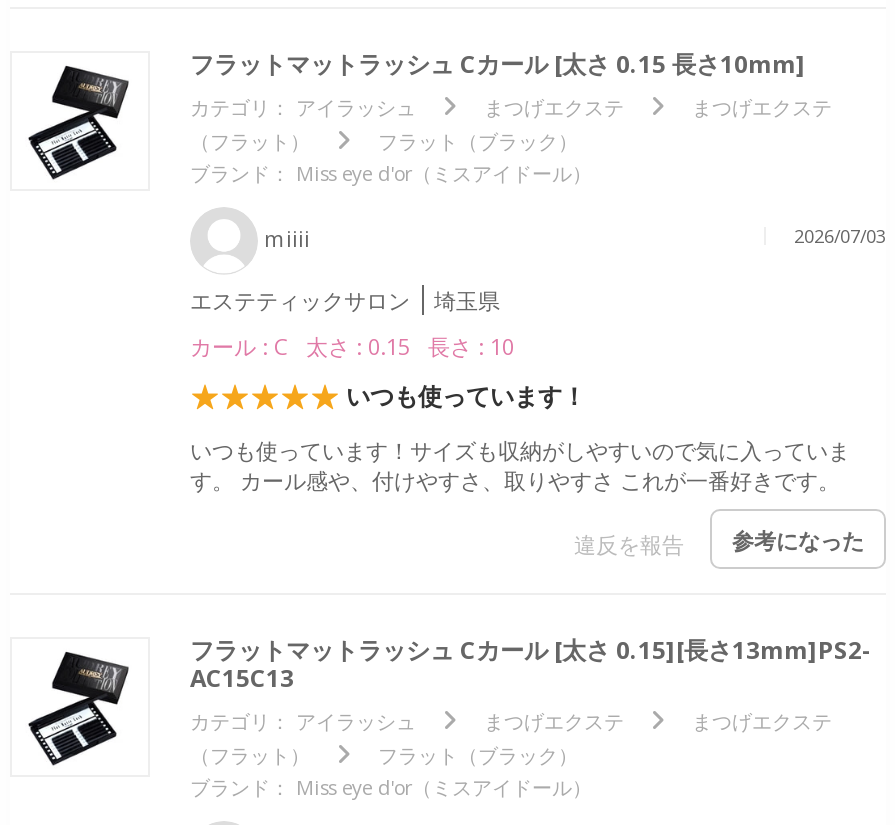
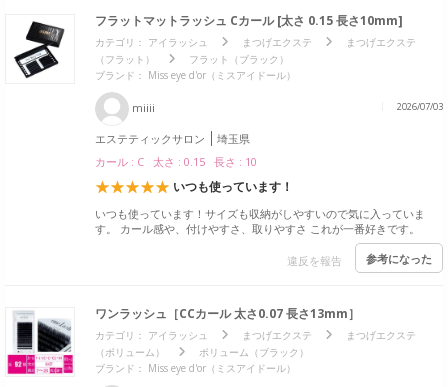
[14,633,872,799] [image] | フラットマットラッシュ Cカール [太さ 0.15][長さ13mm]PS2- | AC15C13 -> [6,305,360,375] [image] | ワンラッシュ［CCカール 太さ0.07 長さ13mm］
[190,741,578,769] （フラット） | フラット（ブラック） -> [95,345,309,359] （ボリューム） | ボリューム（ブラック）

